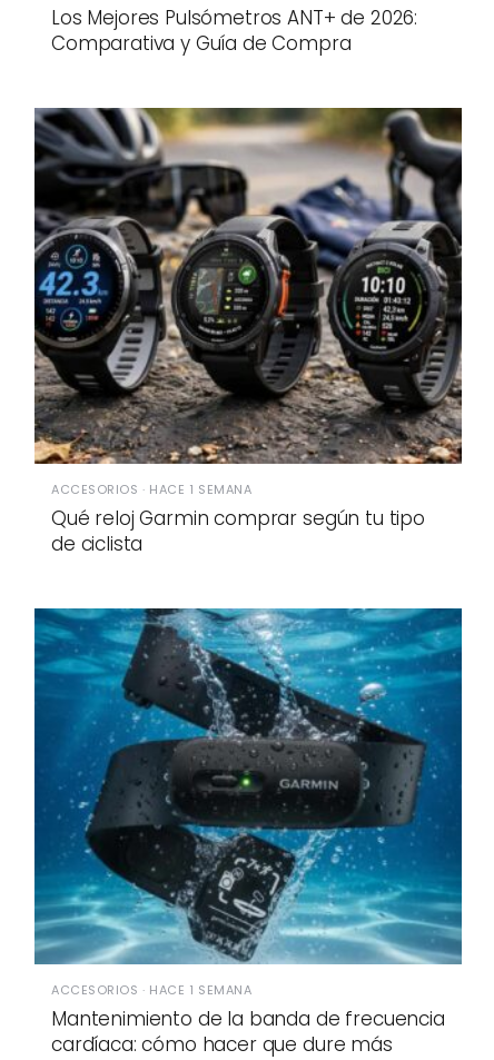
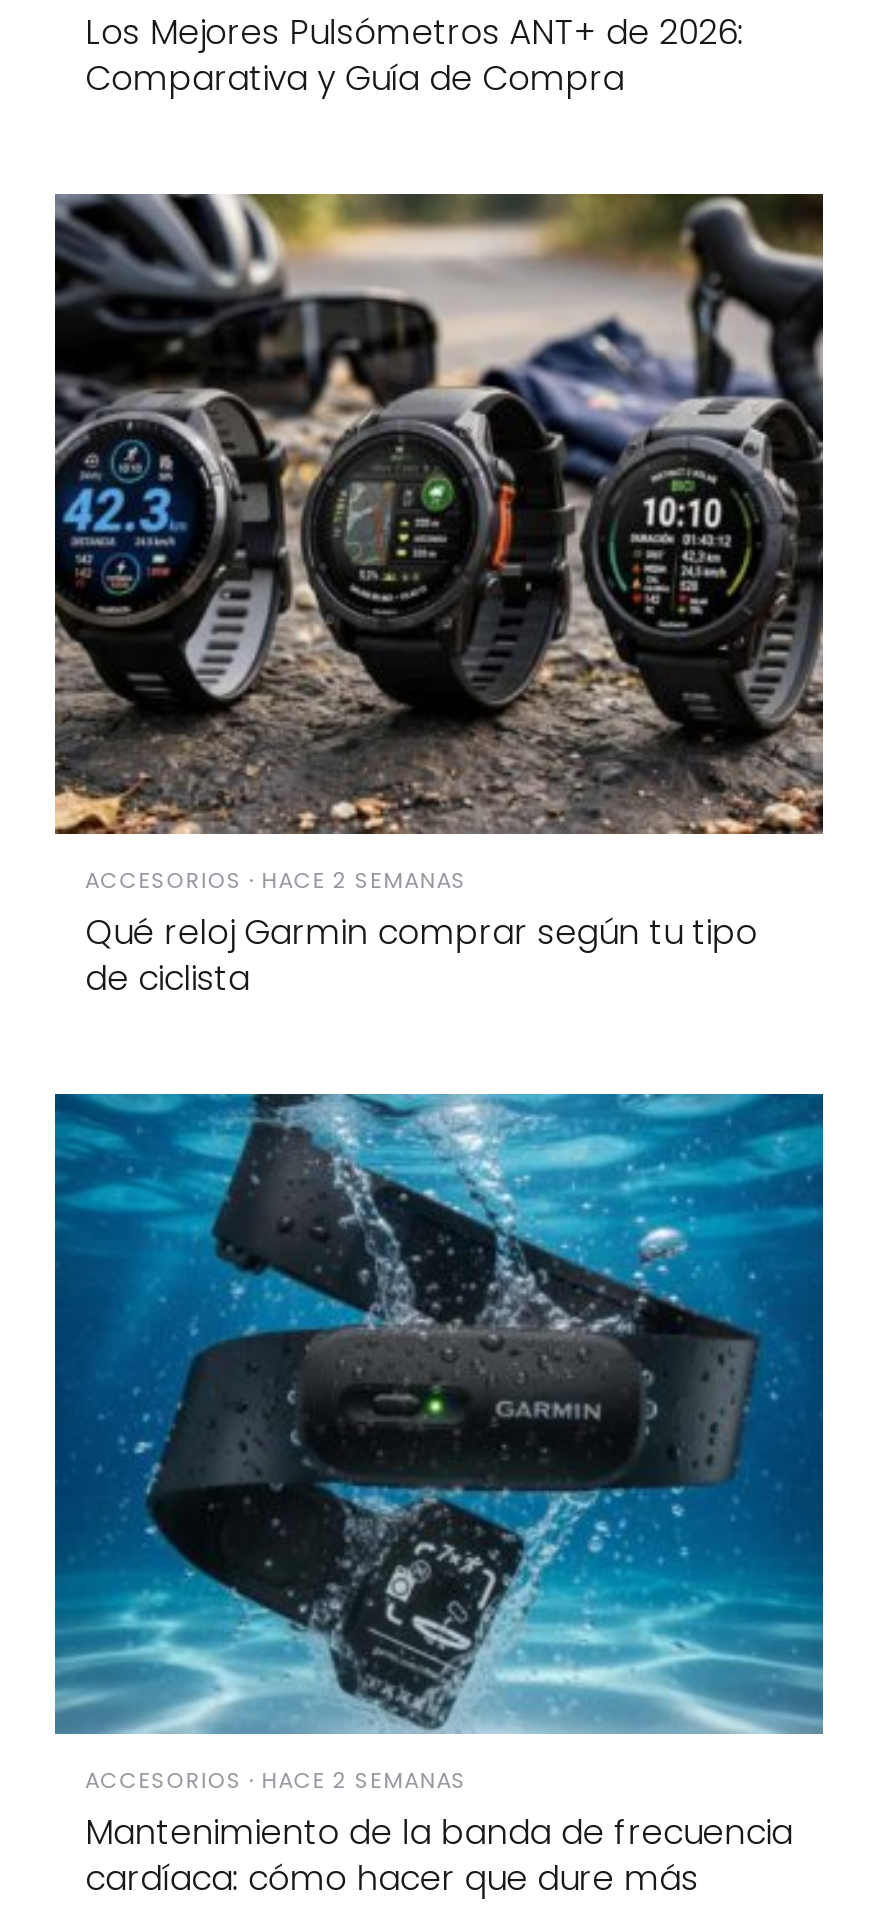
[51,480,252,498] ACCESORIOS · HACE 1 SEMANA -> [85,864,467,896] ACCESORIOS · HACE 2 SEMANAS
[51,981,252,999] ACCESORIOS · HACE 1 SEMANA -> [85,1764,467,1796] ACCESORIOS · HACE 2 SEMANAS

